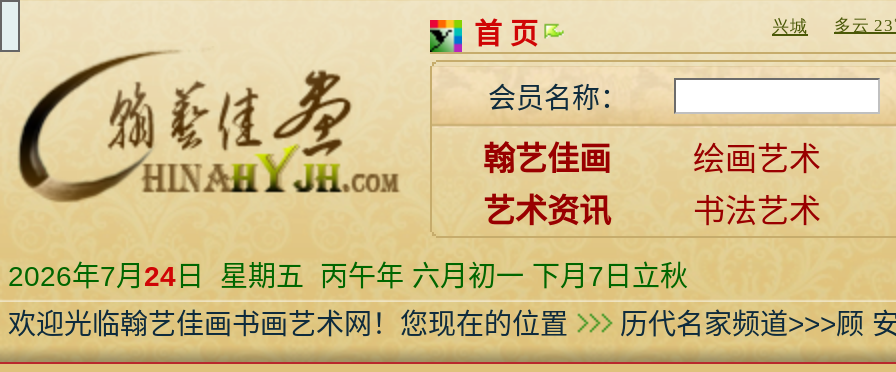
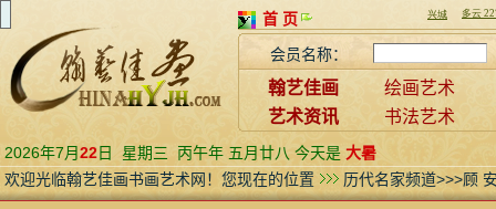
[8,260,688,292] 2026年7月24日 星期五 丙午年 六月初一 下月7日立秋 -> [4,144,376,161] 2026年7月22日 星期三 丙午年 五月廿八 今天是大暑

